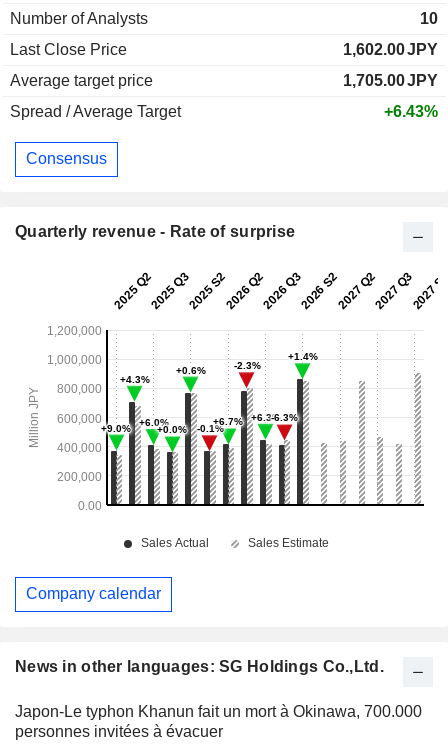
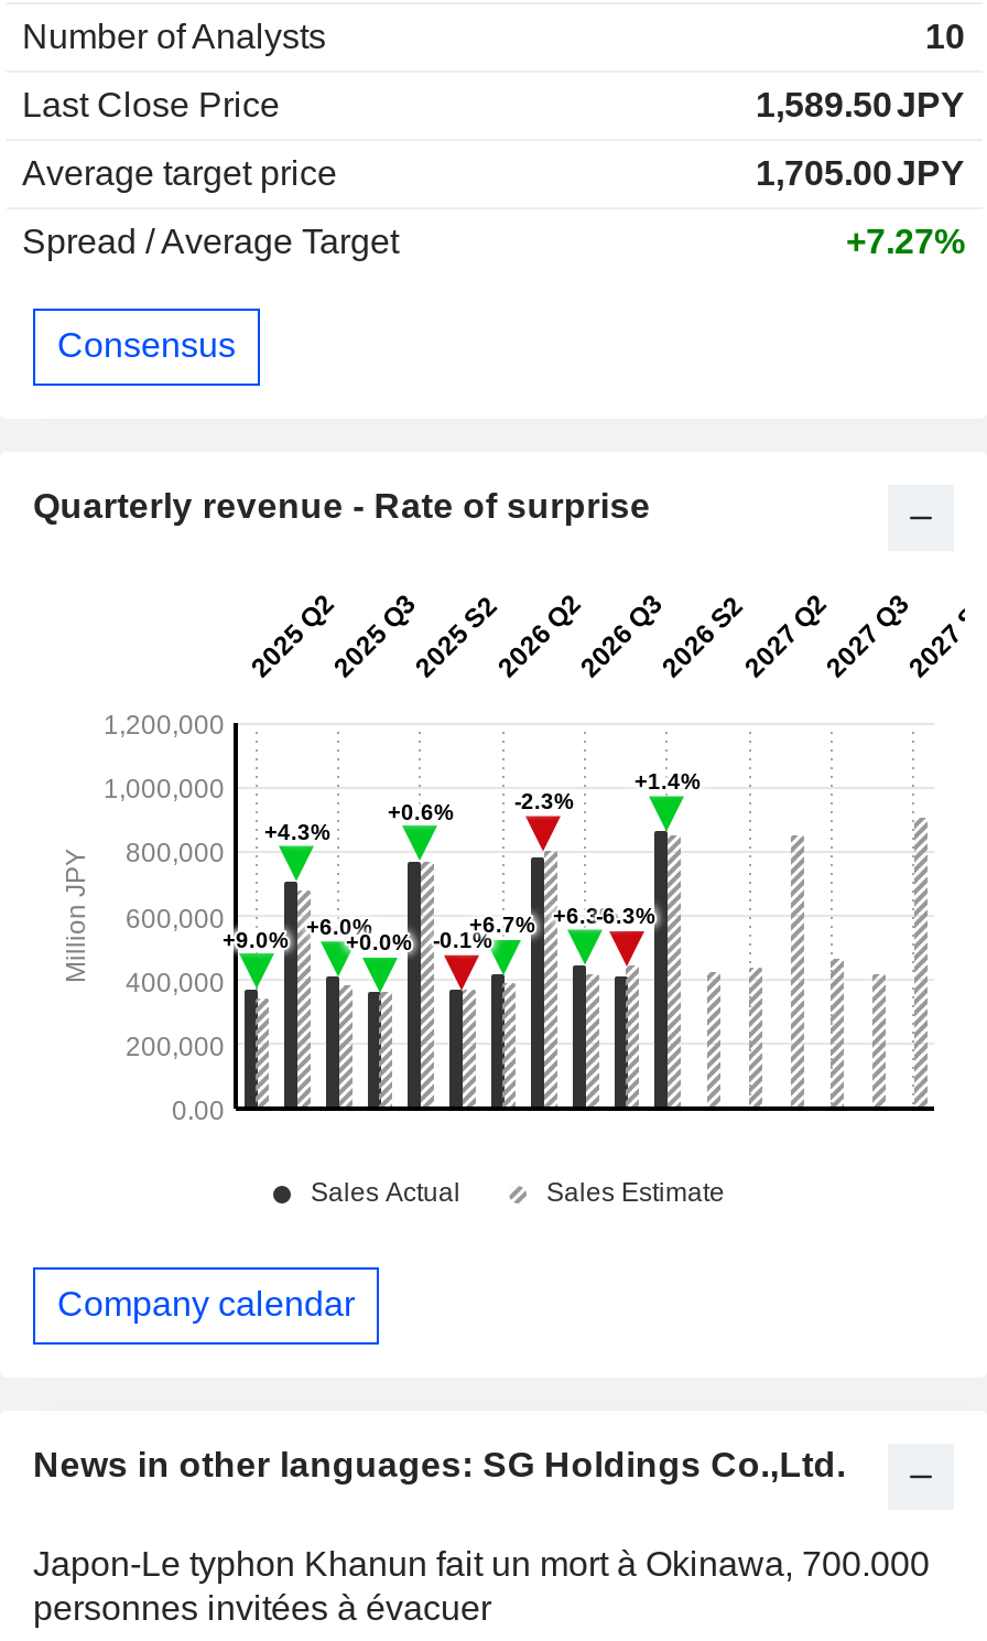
[343,40,438,57] 1,602.00 JPY -> [756,85,965,122] 1,589.50 JPY
[384,102,438,119] +6.43% -> [846,222,965,259] +7.27%

